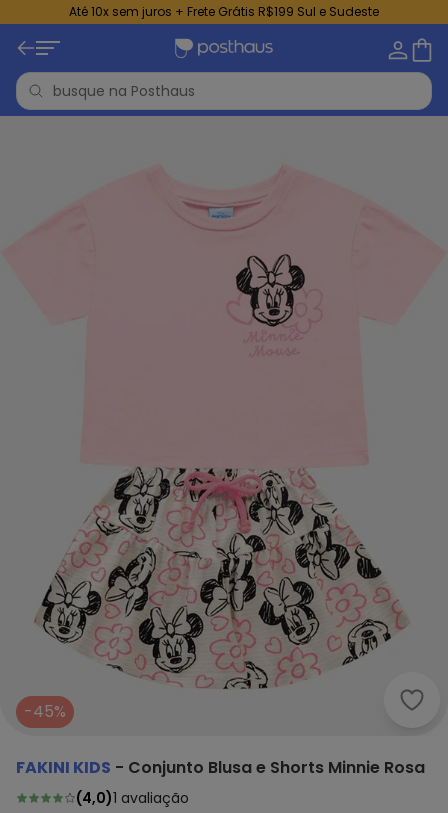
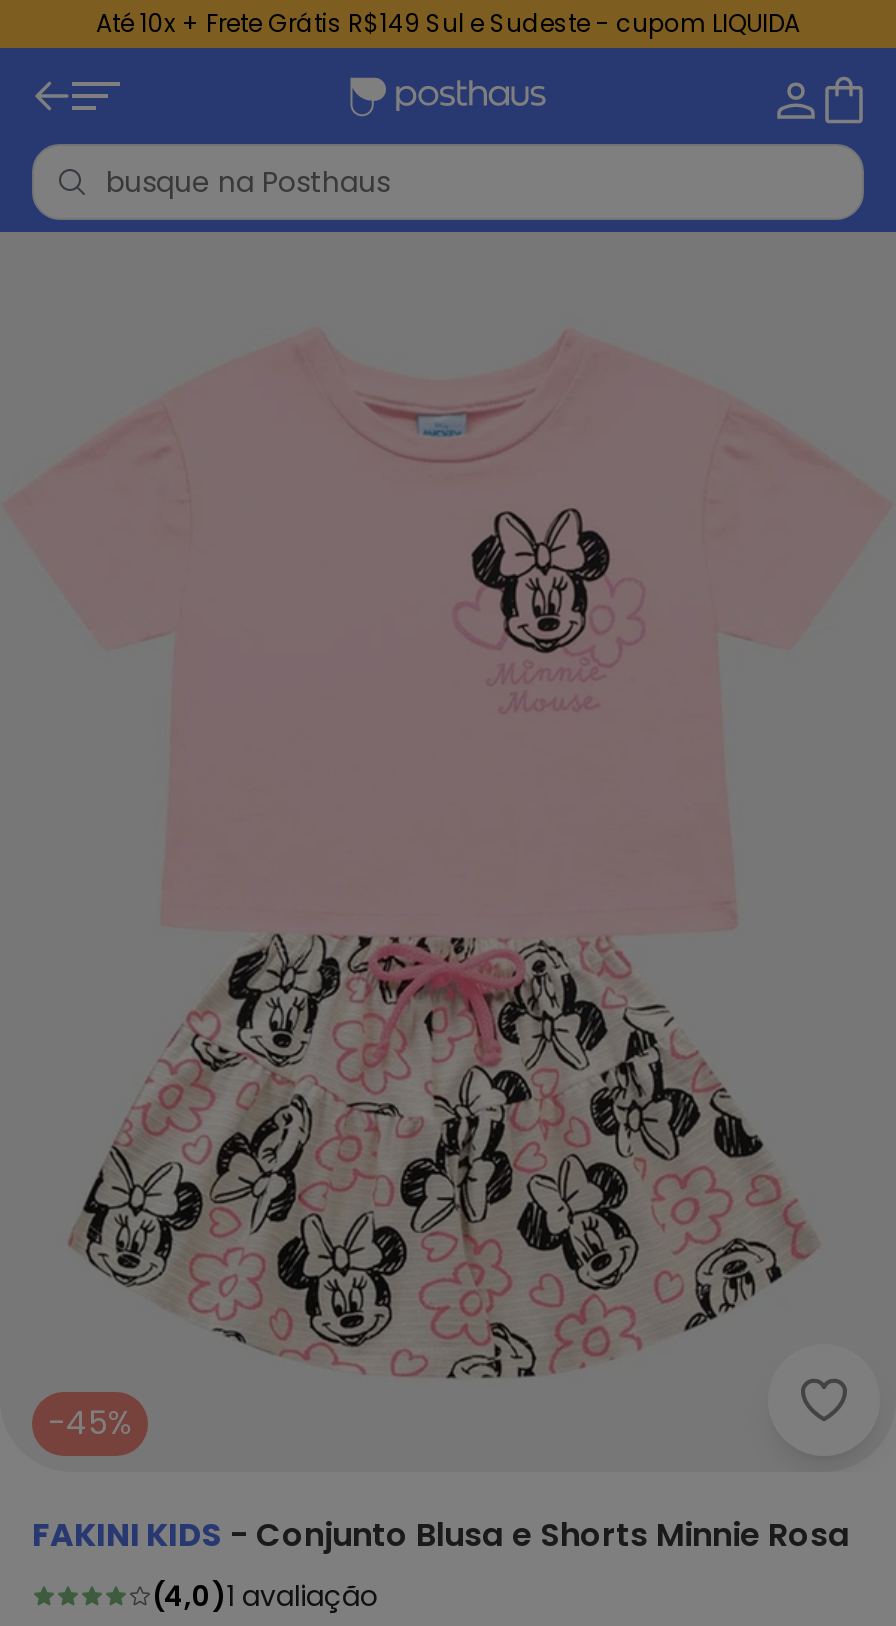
[69,3,379,20] Até 10x sem juros + Frete Grátis R$199 Sul e Sudeste -> [96,6,800,40] Até 10x + Frete Grátis R$149 Sul e Sudeste - cupom LIQUIDA

